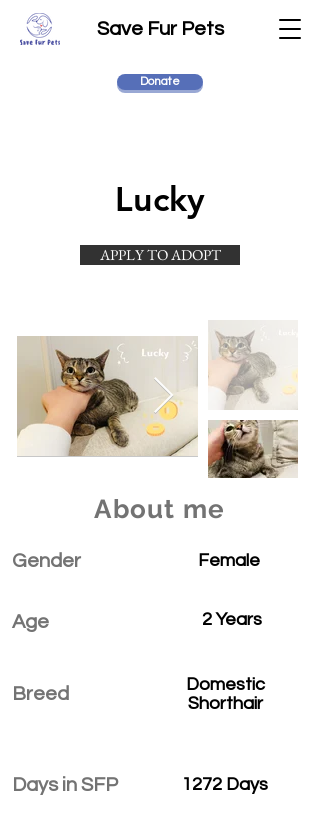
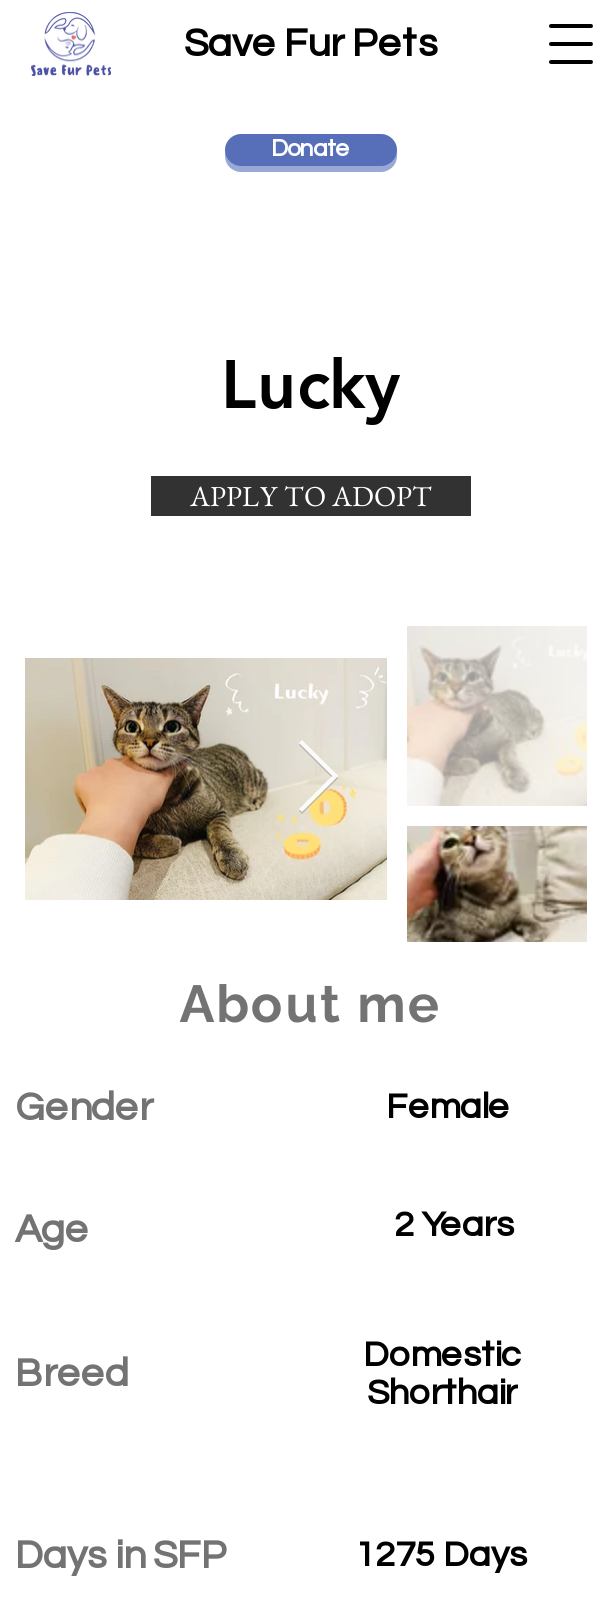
[182,775,268,794] 1272 Days -> [355,1536,527,1574] 1275 Days

